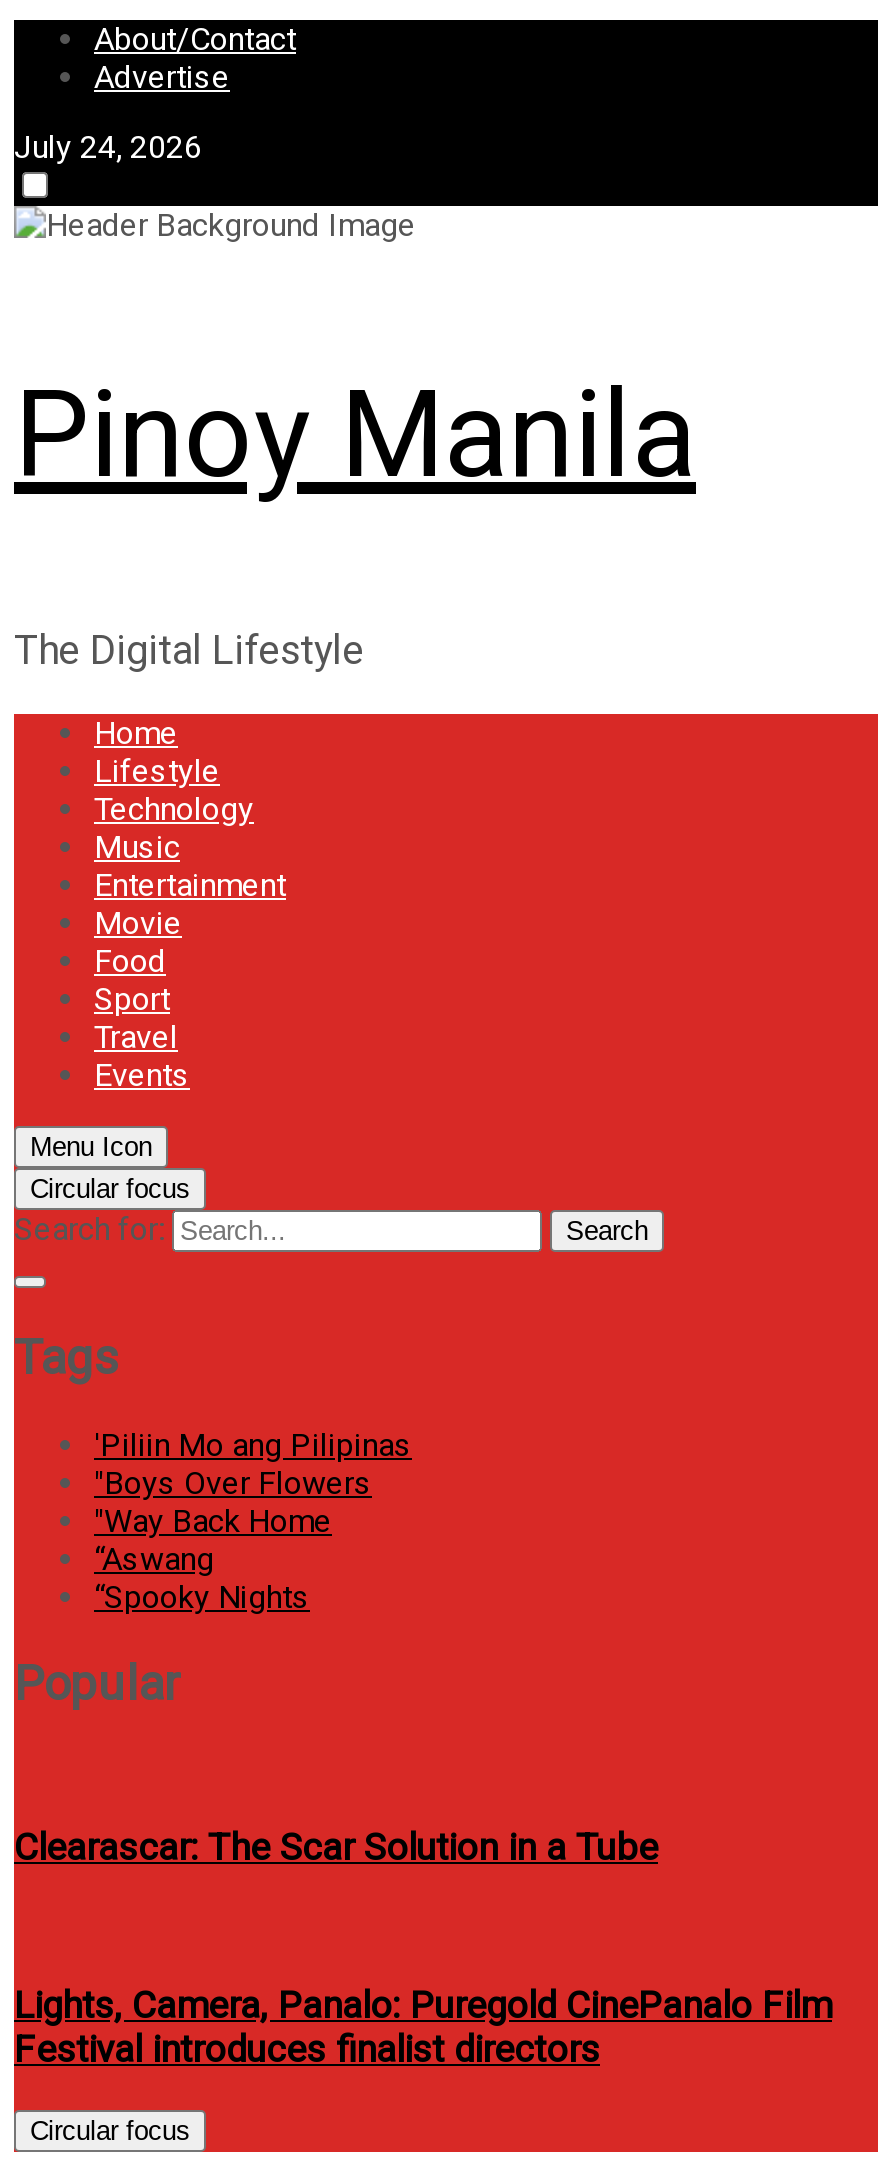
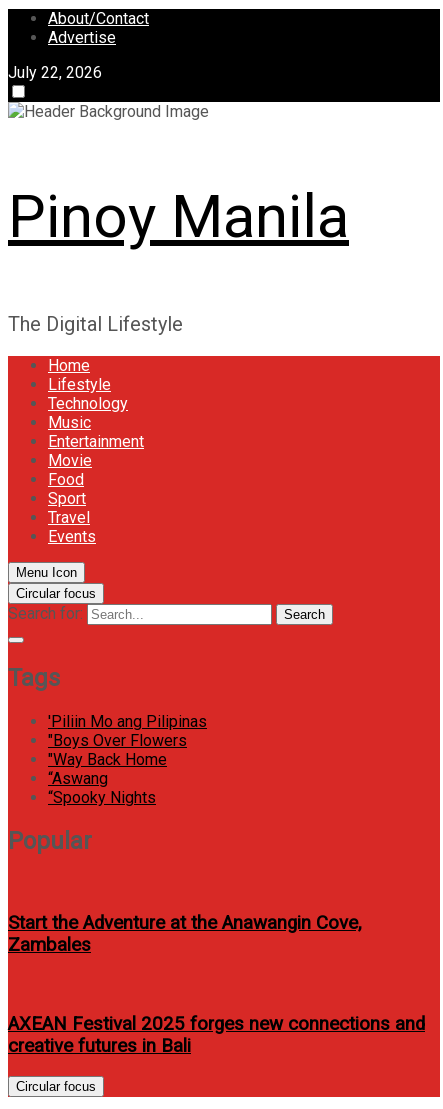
[14,128,202,166] July 24, 2026 -> [8,63,102,82] July 22, 2026
[14,1827,658,1871] Clearascar: The Scar Solution in a Tube -> [8,912,362,956] Start the Adventure at the Anawangin Cove, | Zambales
[14,1984,832,2072] Lights, Camera, Panalo: Puregold CinePanalo Film | Festival introduces finalist directors -> [8,1013,425,1057] AXEAN Festival 2025 forges new connections and | creative futures in Bali

